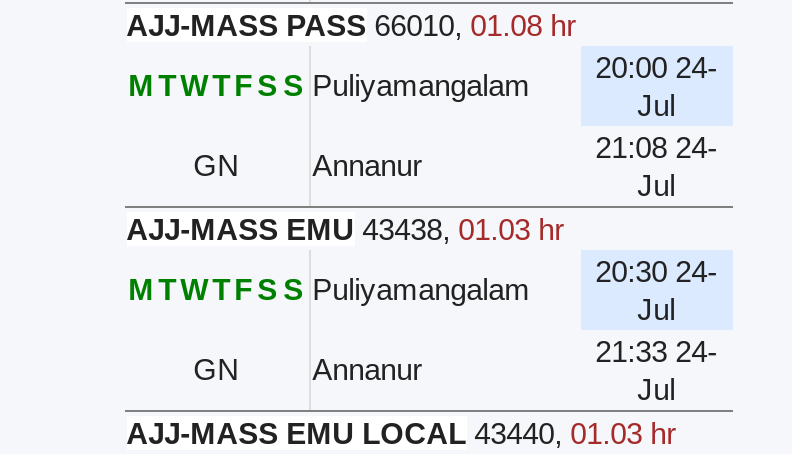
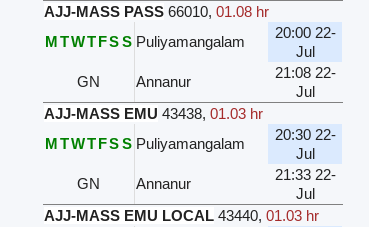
[595,49,717,83] 20:00 24- -> [275,24,336,41] 20:00 22-
[595,129,717,163] 21:08 24- -> [275,64,336,81] 21:08 22-
[595,253,717,287] 20:30 24- -> [275,126,336,143] 20:30 22-
[595,333,717,367] 21:33 24- -> [275,166,336,183] 21:33 22-

